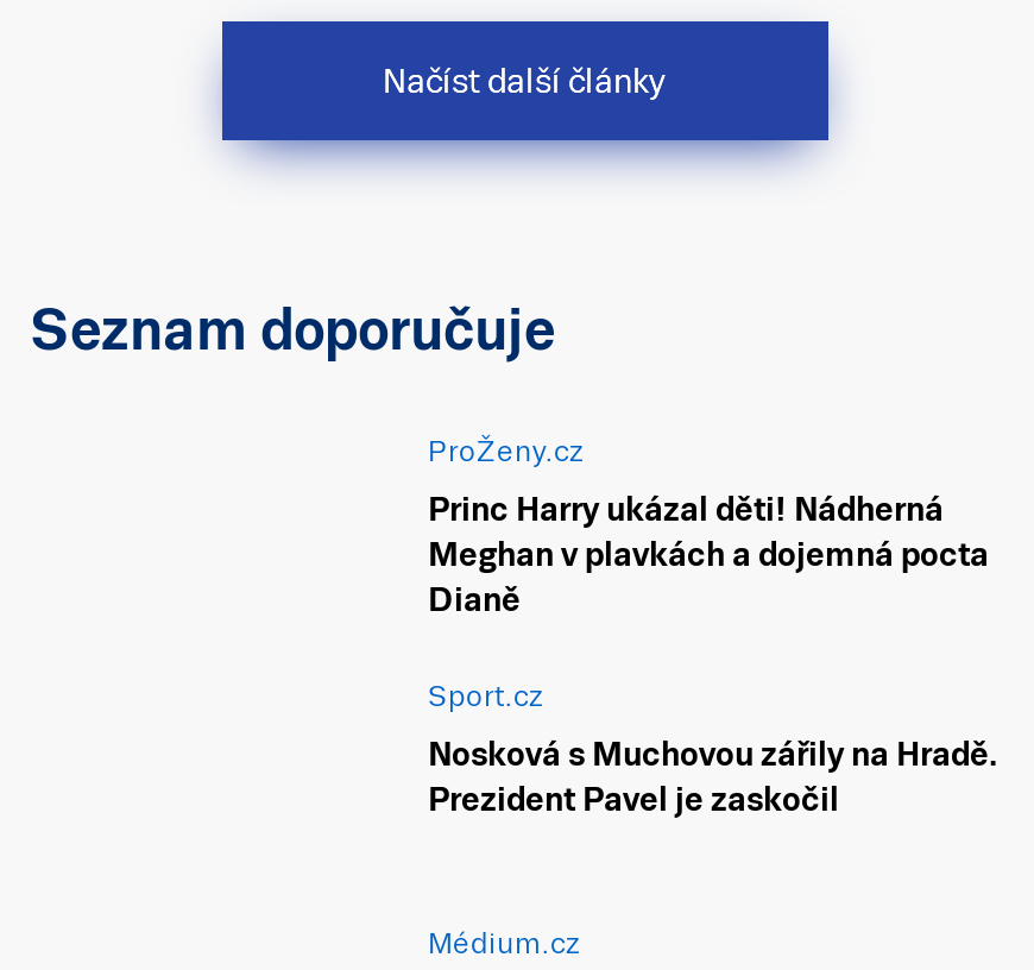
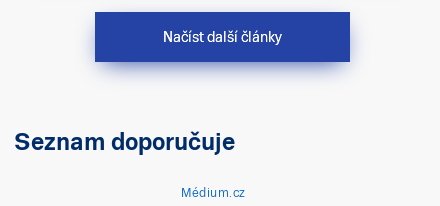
[428,435,998,819] ProŽeny.cz | Princ Harry ukázal děti! Nádherná | Meghan v plavkách a dojemná pocta | Dianě | Sport.cz | Nosková s Muchovou zářily na Hradě. | Prezident Pavel je zaskočil -> none

